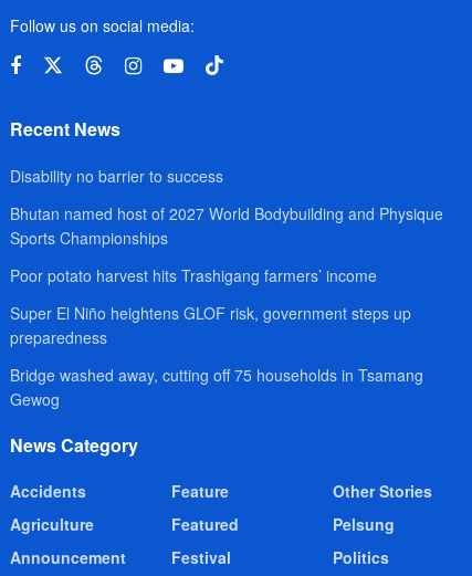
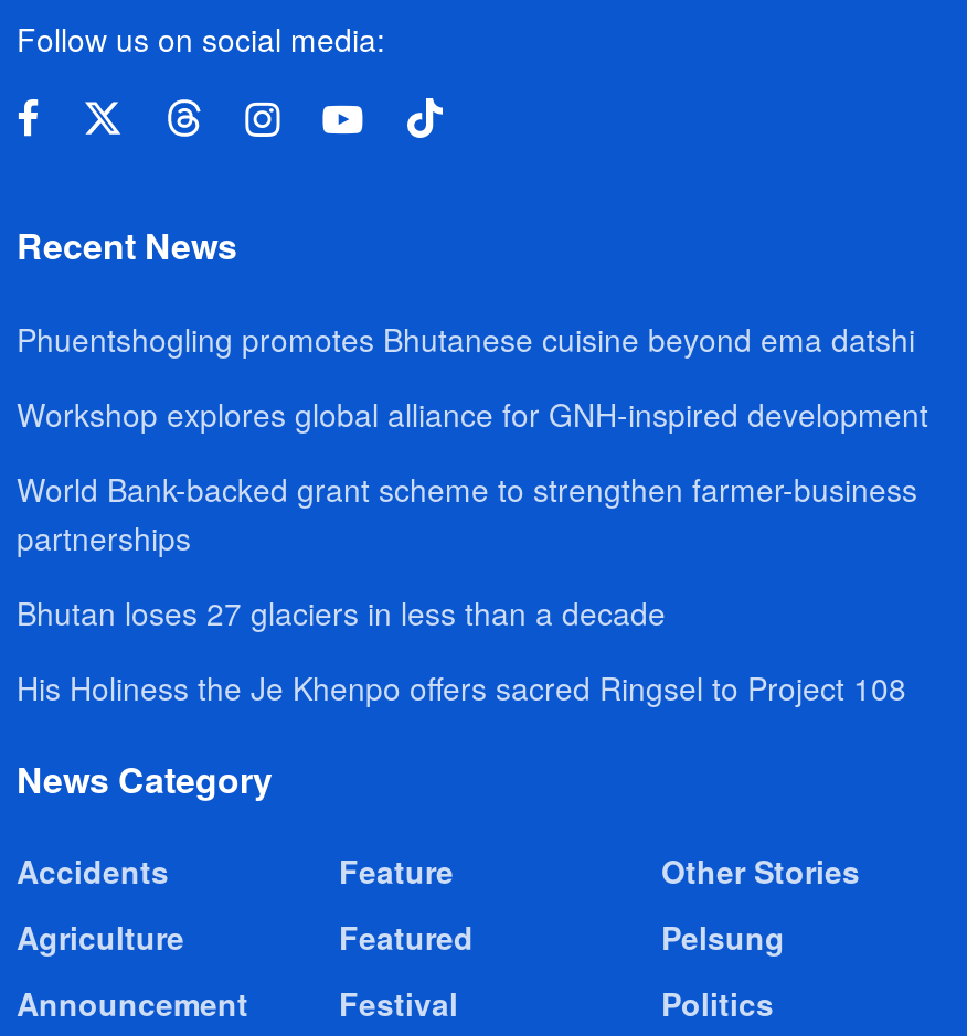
[10,165,223,187] Disability no barrier to success -> [17,316,915,360] Phuentshogling promotes Bhutanese cuisine beyond ema datshi
[10,202,443,249] Bhutan named host of 2027 World Bodybuilding and Physique | Sports Championships -> [17,391,928,435] Workshop explores global alliance for GNH-inspired development
[10,264,377,286] Poor potato harvest hits Trashigang farmers’ income -> [17,466,917,559] World Bank-backed grant scheme to strengthen farmer-business | partnerships
[10,302,411,348] Super El Niño heightens GLOF risk, government steps up | preparedness -> [17,590,666,634] Bhutan loses 27 glaciers in less than a decade
[10,364,423,410] Bridge washed away, cutting off 75 households in Tsamang | Gewog -> [17,665,906,709] His Holiness the Je Khenpo offers sacred Ringsel to Project 108

